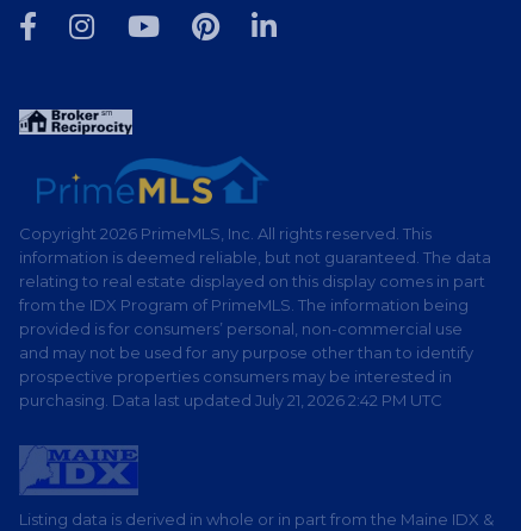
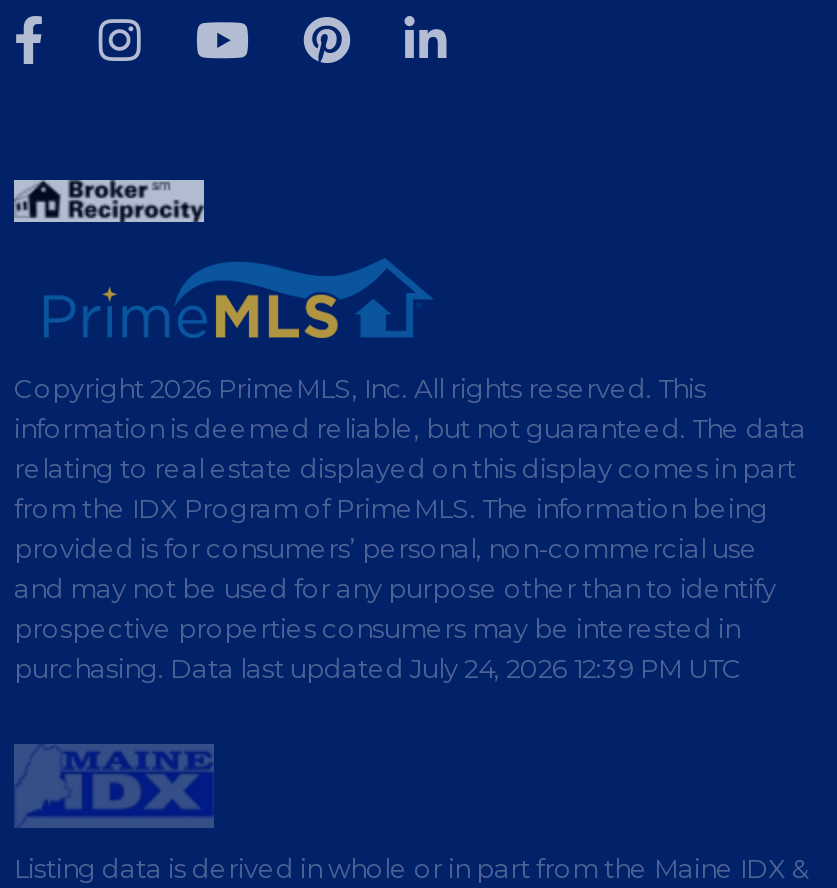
[19,390,442,409] purchasing. Data last updated July 21, 2026 2:42 PM UTC -> [14,652,742,684] purchasing. Data last updated July 24, 2026 12:39 PM UTC

